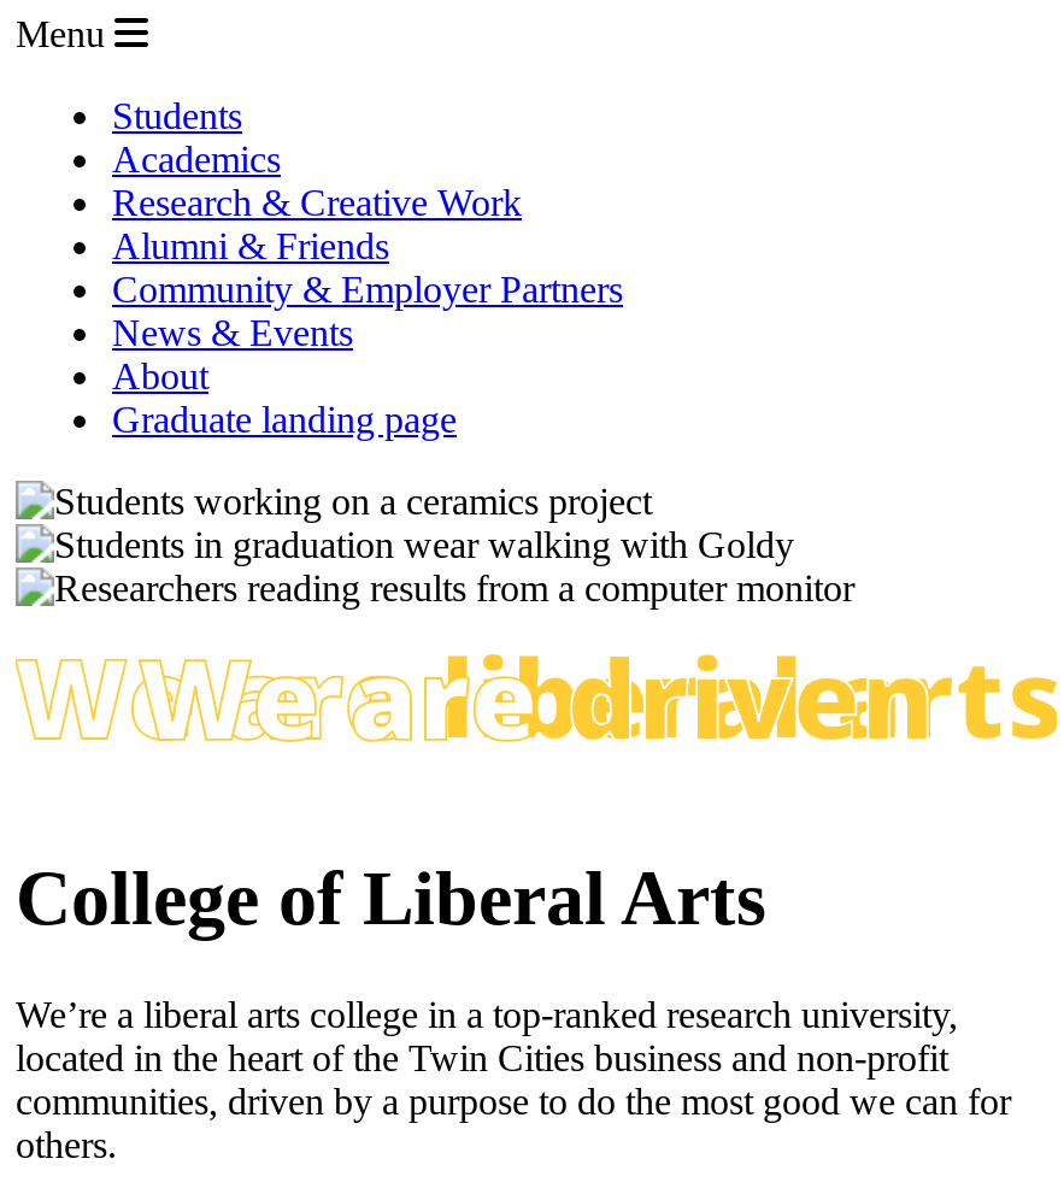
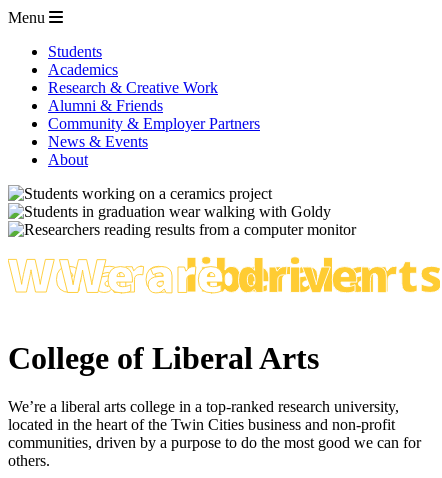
[112,399,457,440] Graduate landing page -> none

